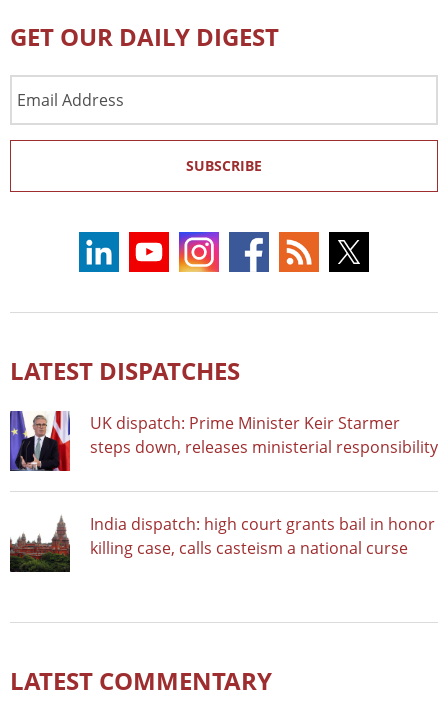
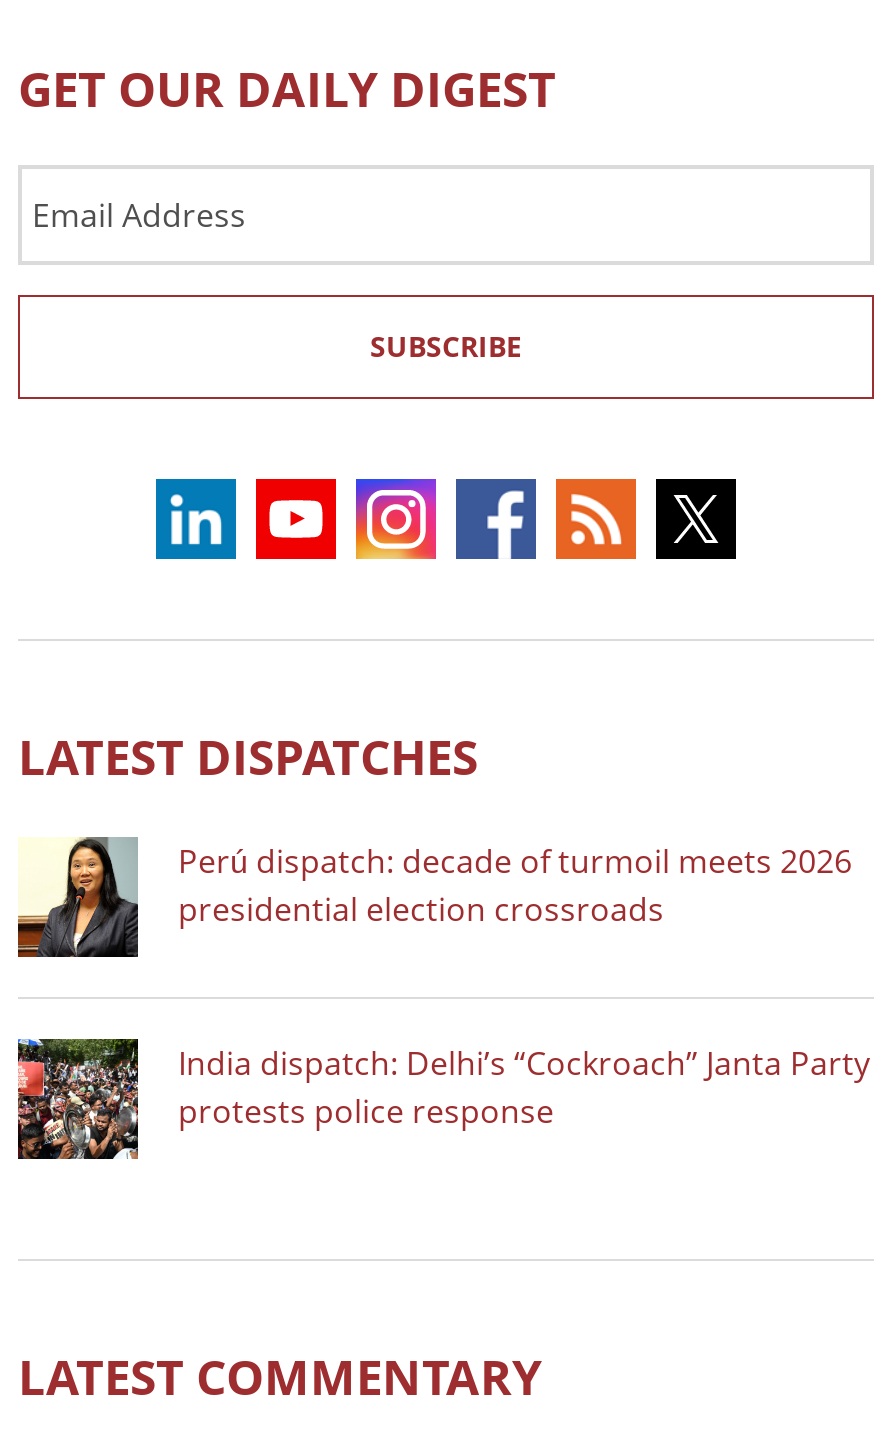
[9,410,438,472] [image] | UK dispatch: Prime Minister Keir Starmer | steps down, releases ministerial responsibility -> [16,835,852,959] [image] | Perú dispatch: decade of turmoil meets 2026 | presidential election crossroads
[10,512,435,573] [image] | India dispatch: high court grants bail in honor | killing case, calls casteism a national curse -> [16,1037,870,1161] [image] | India dispatch: Delhi’s “Cockroach” Janta Party | protests police response

